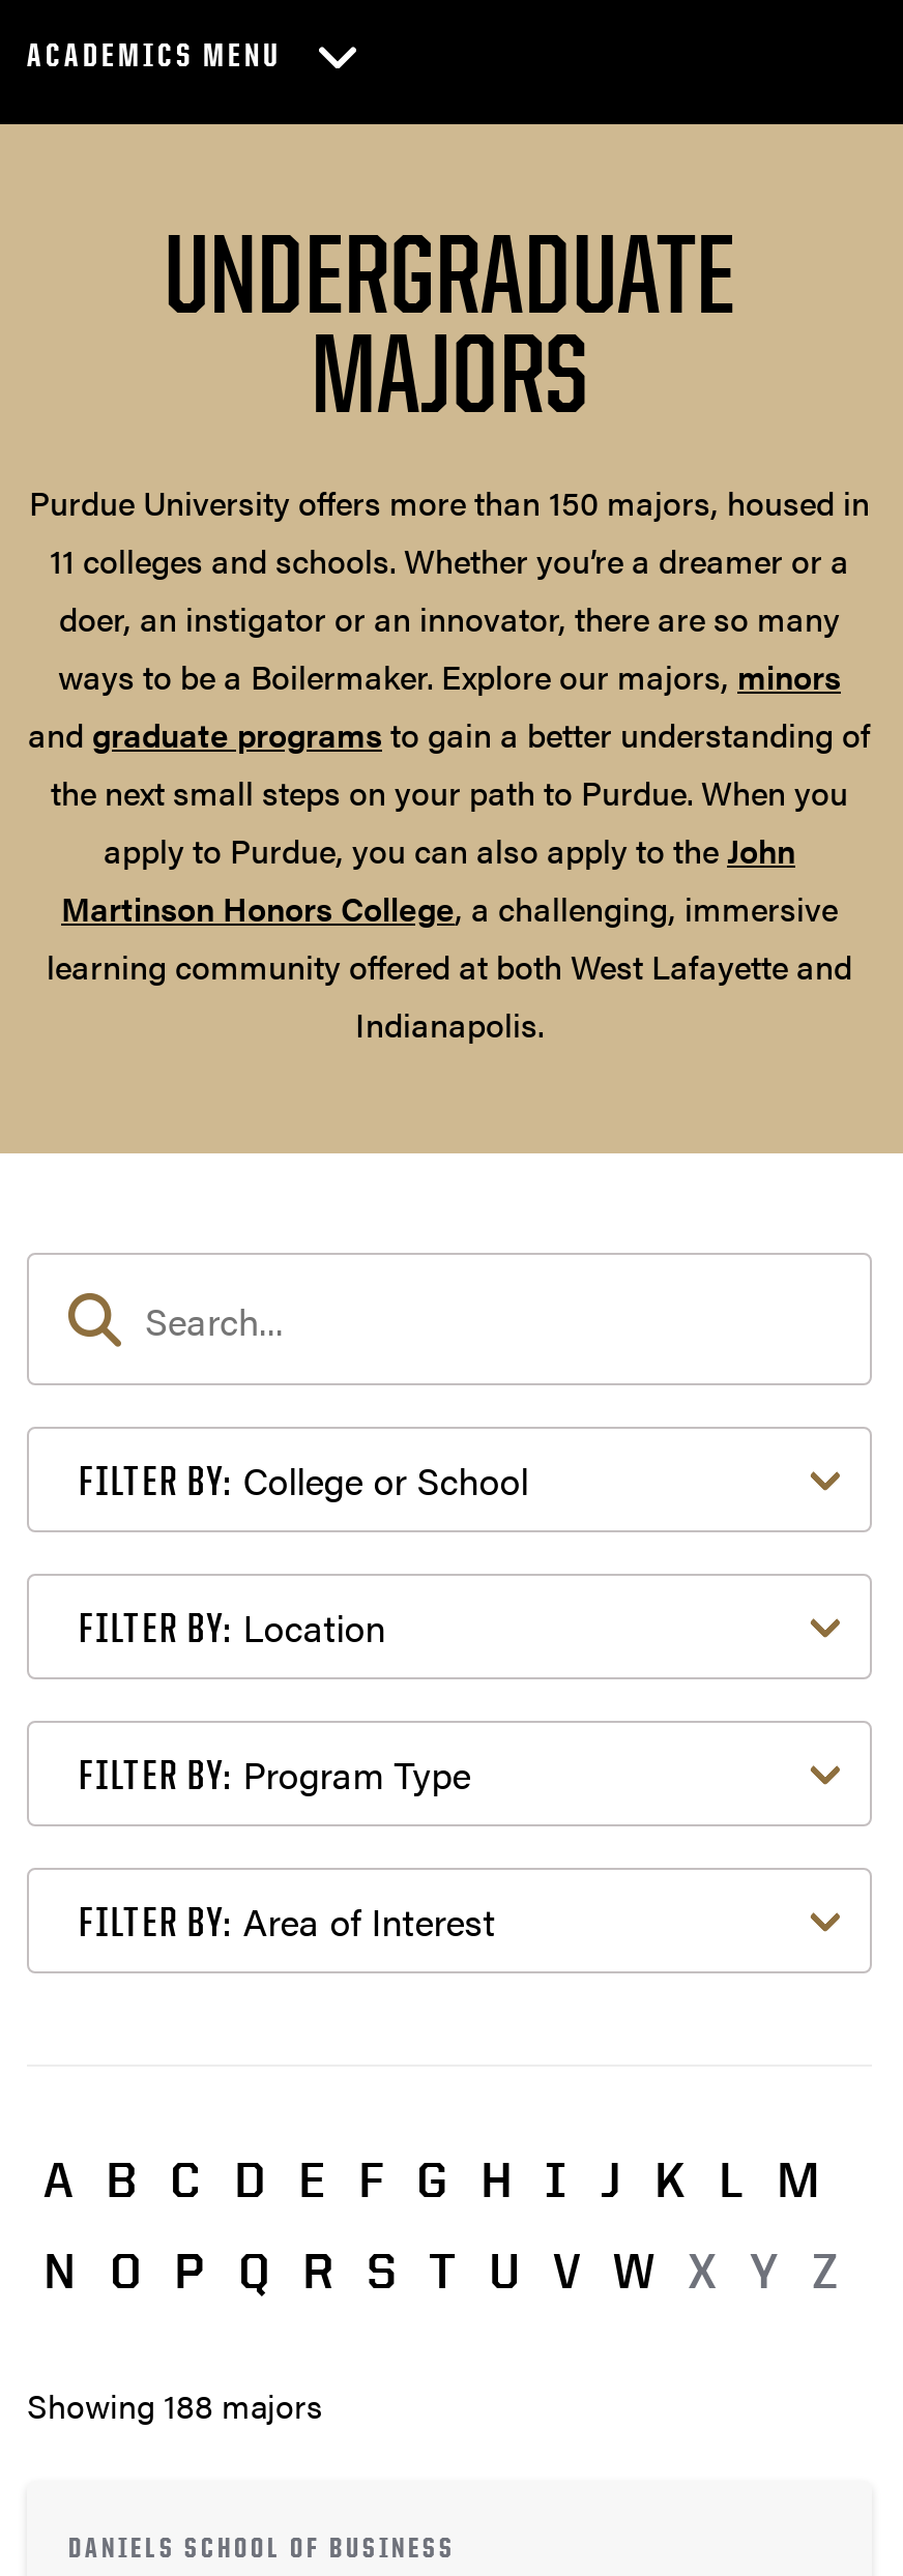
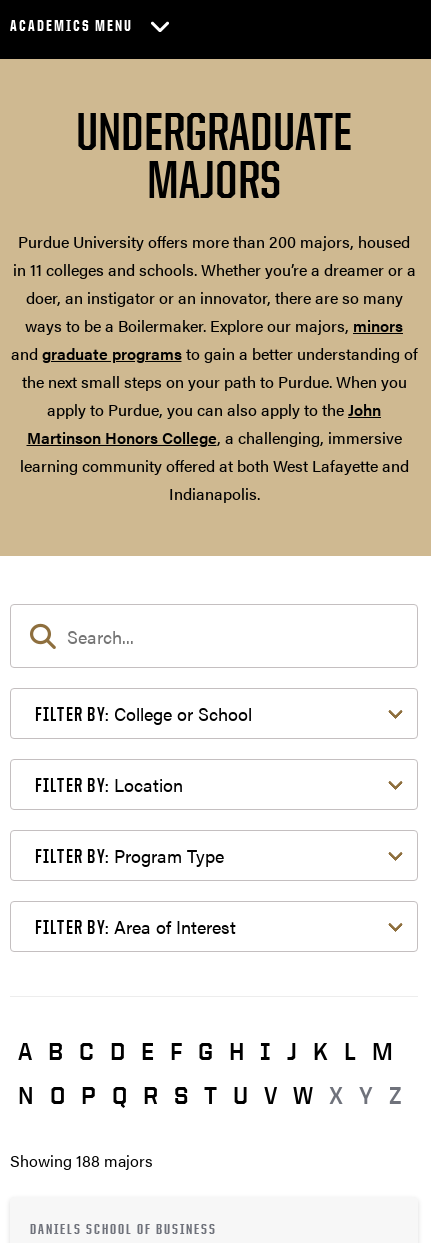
[29,479,870,584] Purdue University offers more than 150 majors, housed in | 11 colleges and schools. Whether you’re a dreamer or a -> [12,230,415,281] Purdue University offers more than 200 majors, housed | in 11 colleges and schools. Whether you’re a dreamer or a

